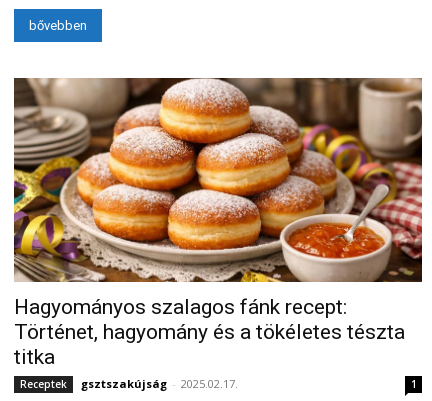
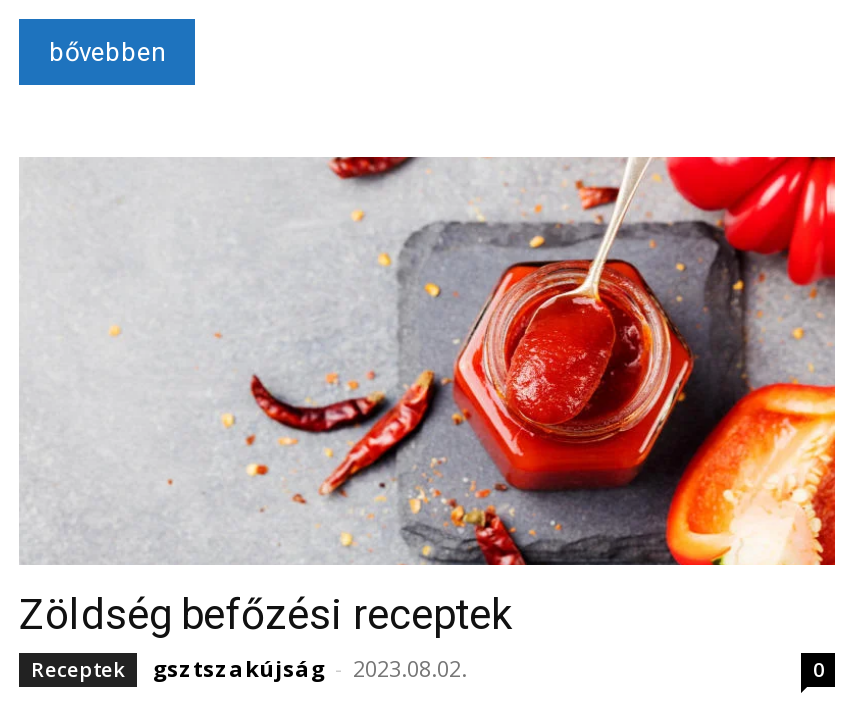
[13,77,423,369] [image] | Hagyományos szalagos fánk recept: | Történet, hagyomány és a tökéletes tészta | titka -> [19,155,837,639] [image] | Zöldség befőzési receptek
[81,376,417,391] gsztszakújság - 2025.02.17. | 1 -> [153,653,825,683] gsztszakújság - 2023.08.02. | 0

